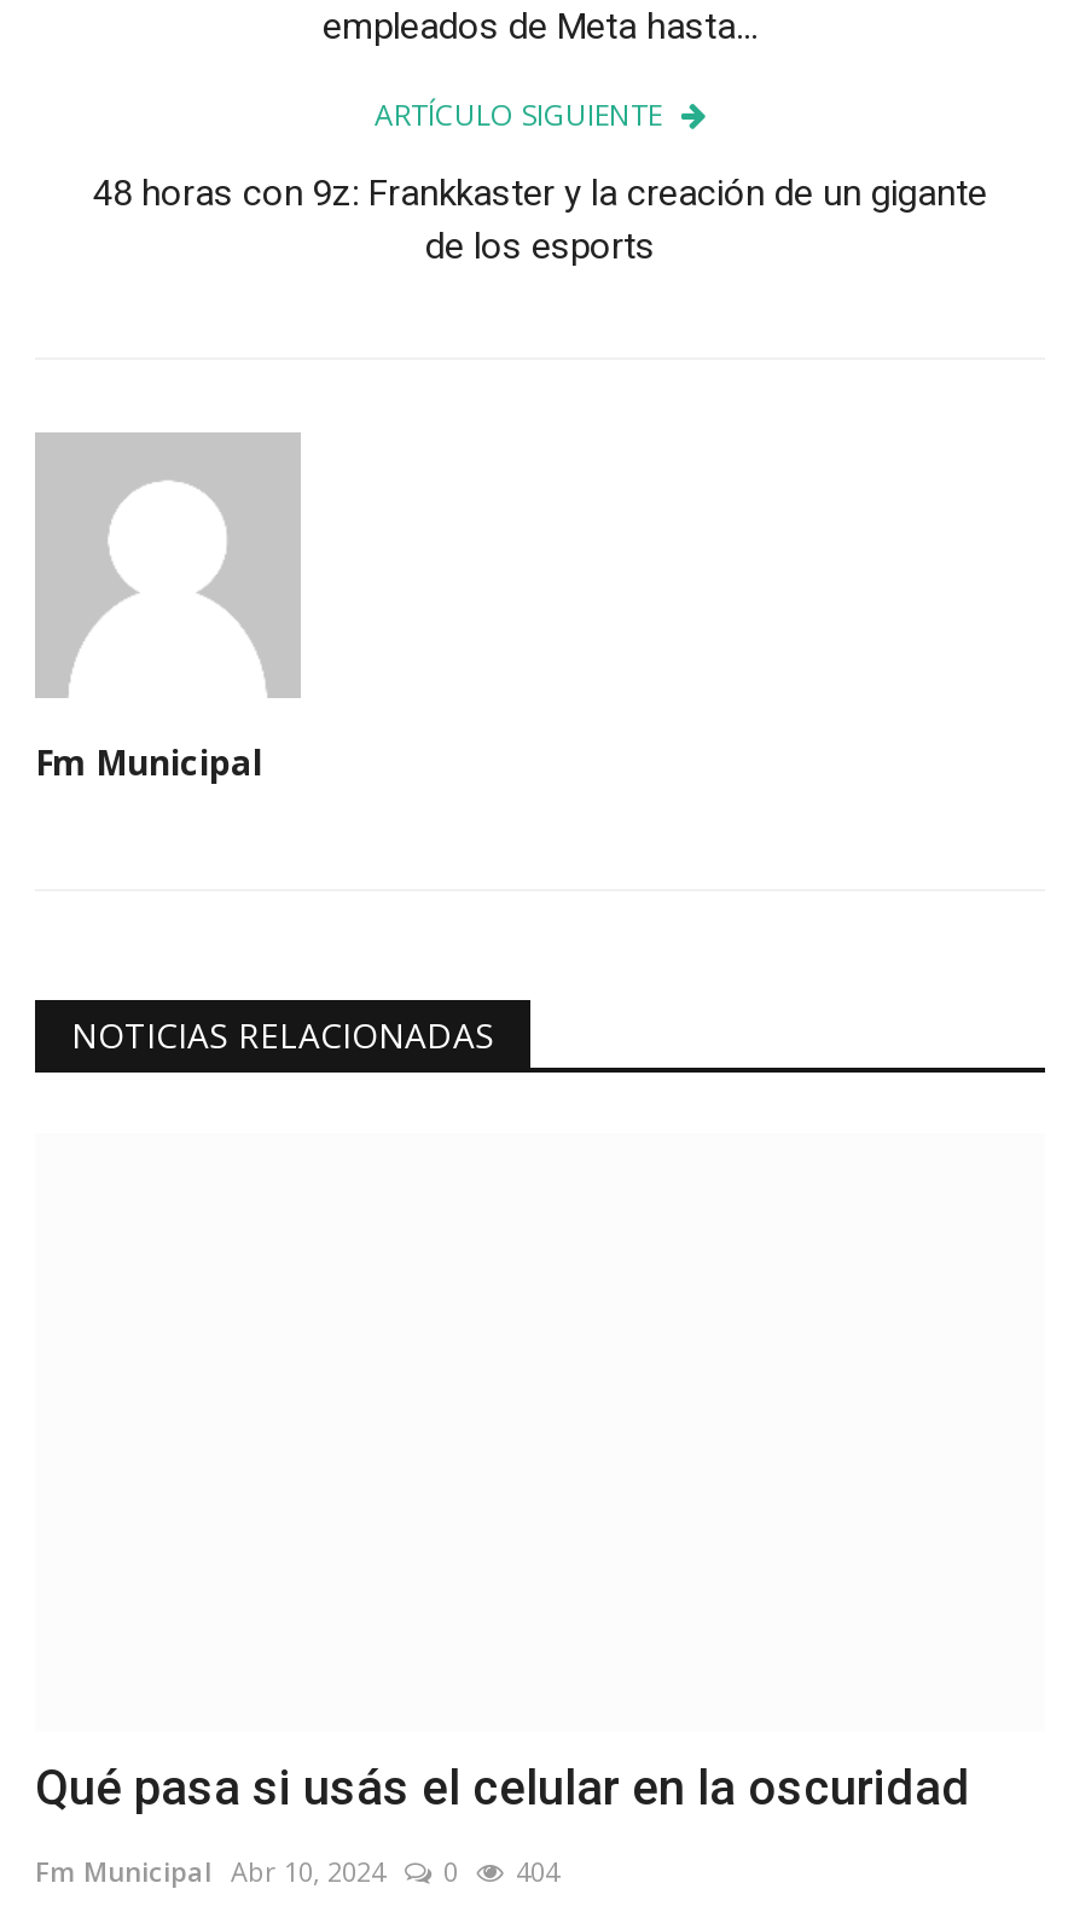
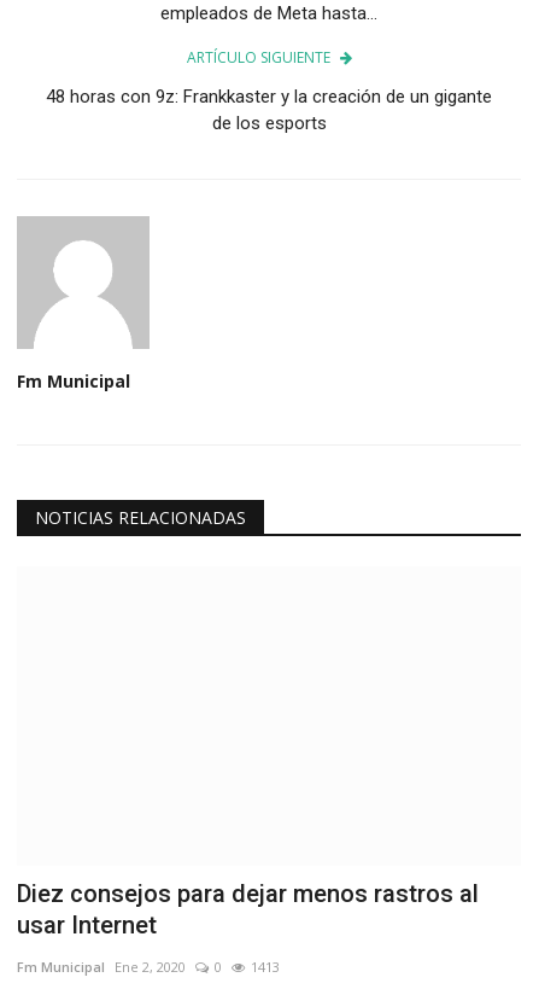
[35,1760,970,1818] Qué pasa si usás el celular en la oscuridad -> [17,880,479,940] Diez consejos para dejar menos rastros al | usar Internet
[35,1854,385,1890] Fm Municipal Abr 10, 2024 -> [17,958,186,976] Fm Municipal Ene 2, 2020
[516,1854,559,1890] 404 -> [251,958,280,976] 1413

